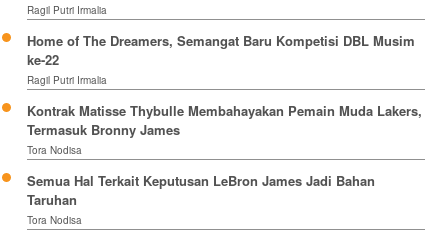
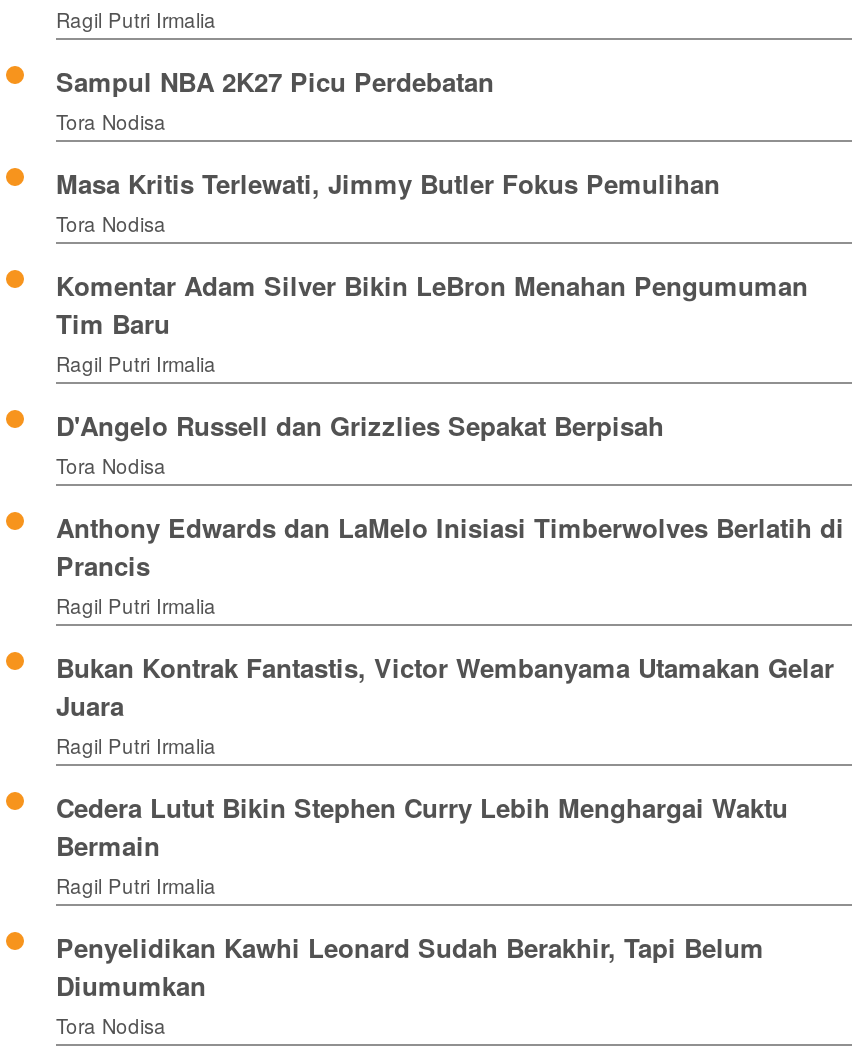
[27,31,415,69] Home of The Dreamers, Semangat Baru Kompetisi DBL Musim | ke-22 -> [56,62,808,342] Sampul NBA 2K27 Picu Perdebatan | Tora Nodisa | Masa Kritis Terlewati, Jimmy Butler Fokus Pemulihan | Tora Nodisa | Komentar Adam Silver Bikin LeBron Menahan Pengumuman | Tim Baru
[27,101,422,139] Kontrak Matisse Thybulle Membahayakan Pemain Muda Lakers, | Termasuk Bronny James -> [56,406,664,444] D'Angelo Russell dan Grizzlies Sepakat Berpisah
[27,171,375,209] Semua Hal Terkait Keputusan LeBron James Jadi Bahan | Taruhan -> [56,508,844,1004] Anthony Edwards dan LaMelo Inisiasi Timberwolves Berlatih di | Prancis | Ragil Putri Irmalia | Bukan Kontrak Fantastis, Victor Wembanyama Utamakan Gelar | Juara | Ragil Putri Irmalia | Cedera Lutut Bikin Stephen Curry Lebih Menghargai Waktu | Bermain | Ragil Putri Irmalia | Penyelidikan Kawhi Leonard Sudah Berakhir, Tapi Belum | Diumumkan

